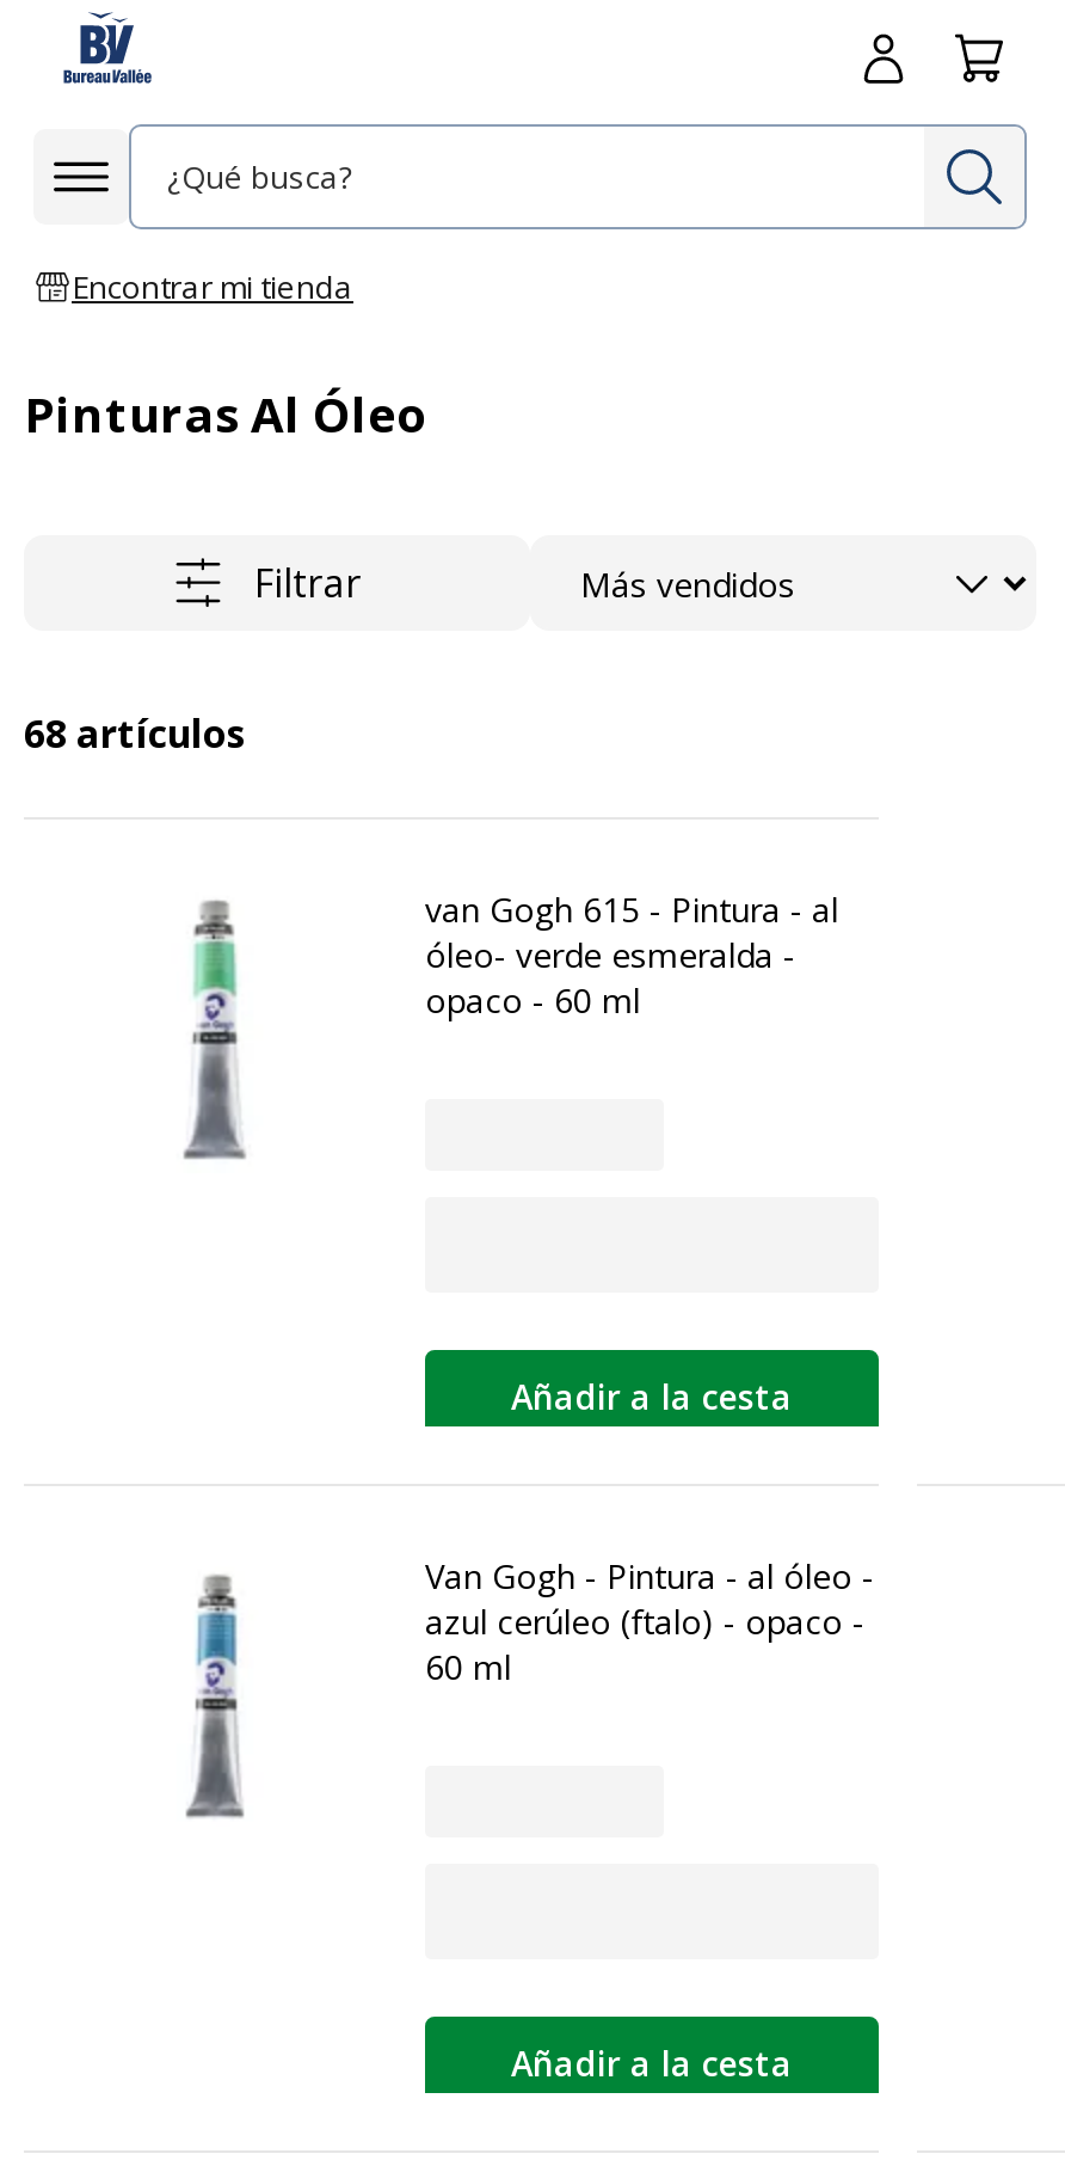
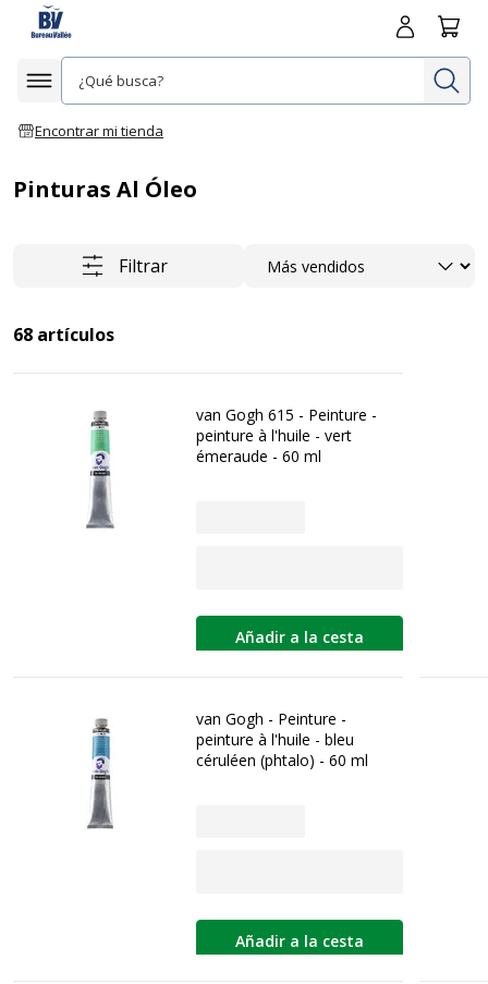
[425,886,838,1023] van Gogh 615 - Pintura - al | óleo- verde esmeralda - | opaco - 60 ml -> [196,404,377,466] van Gogh 615 - Peinture - | peinture à l'huile - vert | émeraude - 60 ml
[425,1553,874,1689] Van Gogh - Pintura - al óleo - | azul cerúleo (ftalo) - opaco - | 60 ml -> [196,708,368,770] van Gogh - Peinture - | peinture à l'huile - bleu | céruléen (phtalo) - 60 ml

